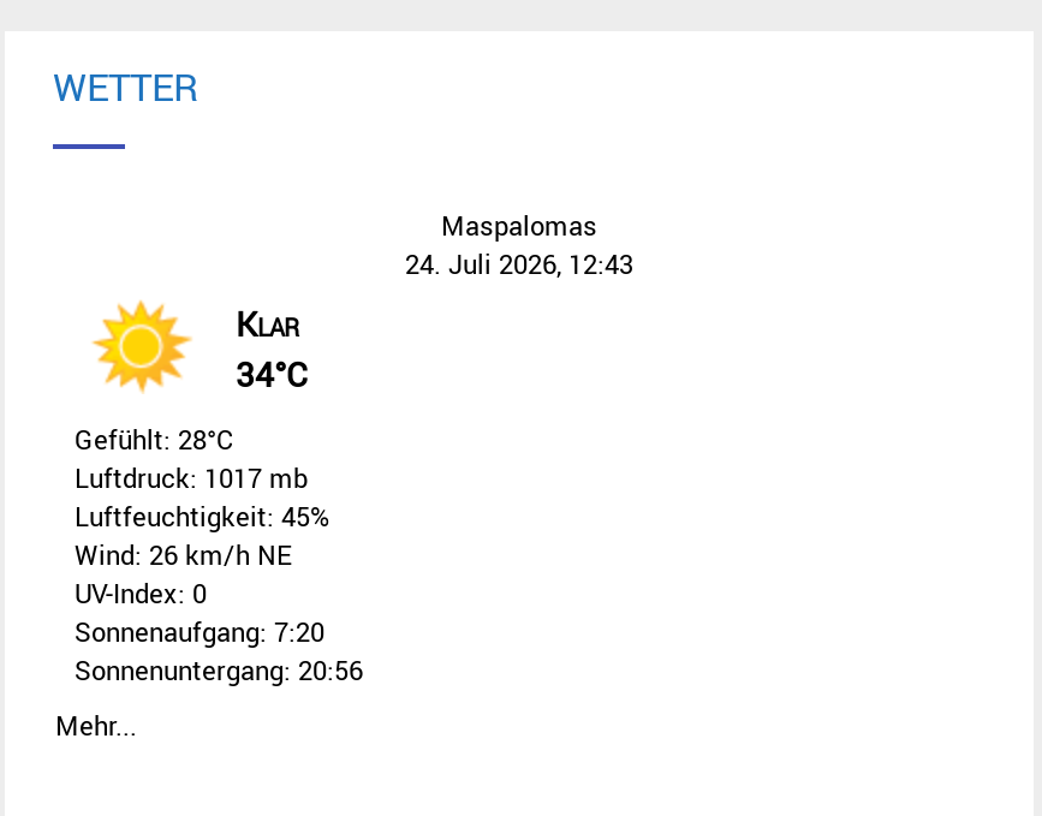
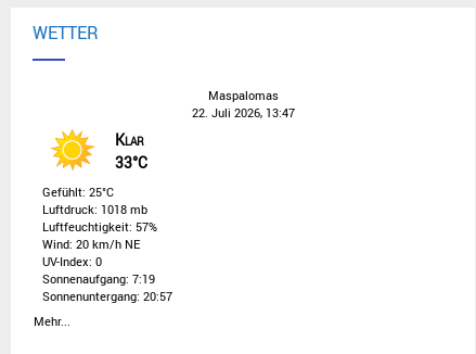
[405,245,633,281] 24. Juli 2026, 12:43 -> [191,104,294,121] 22. Juli 2026, 13:47
[236,351,308,397] 34°C -> [115,152,147,173] 33°C
[75,421,329,572] Gefühlt: 28°C | Luftdruck: 1017 mb | Luftfeuchtigkeit: 45% | Wind: 26 km/h NE -> [42,184,157,252] Gefühlt: 25°C | Luftdruck: 1018 mb | Luftfeuchtigkeit: 57% | Wind: 20 km/h NE
[75,613,324,649] Sonnenaufgang: 7:20 -> [42,270,155,287] Sonnenaufgang: 7:19
[75,651,363,687] Sonnenuntergang: 20:56 -> [42,288,172,304] Sonnenuntergang: 20:57

